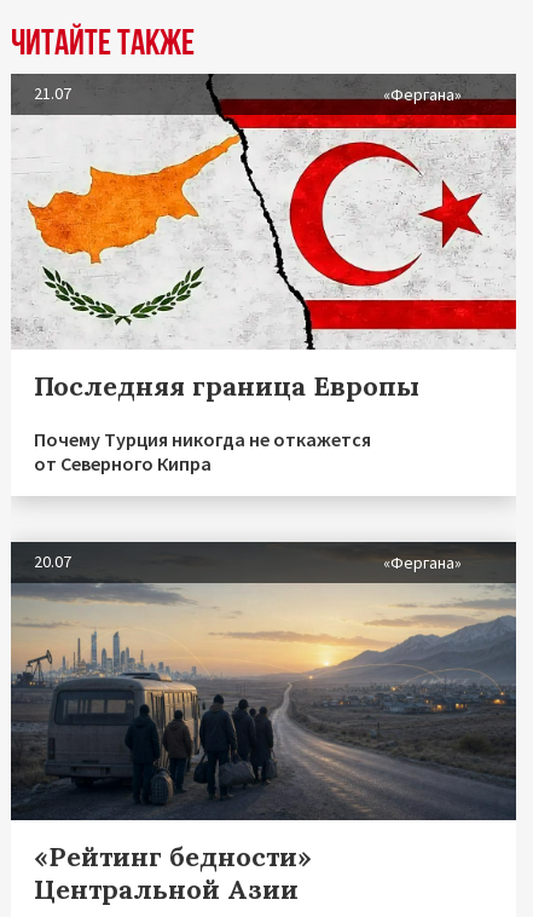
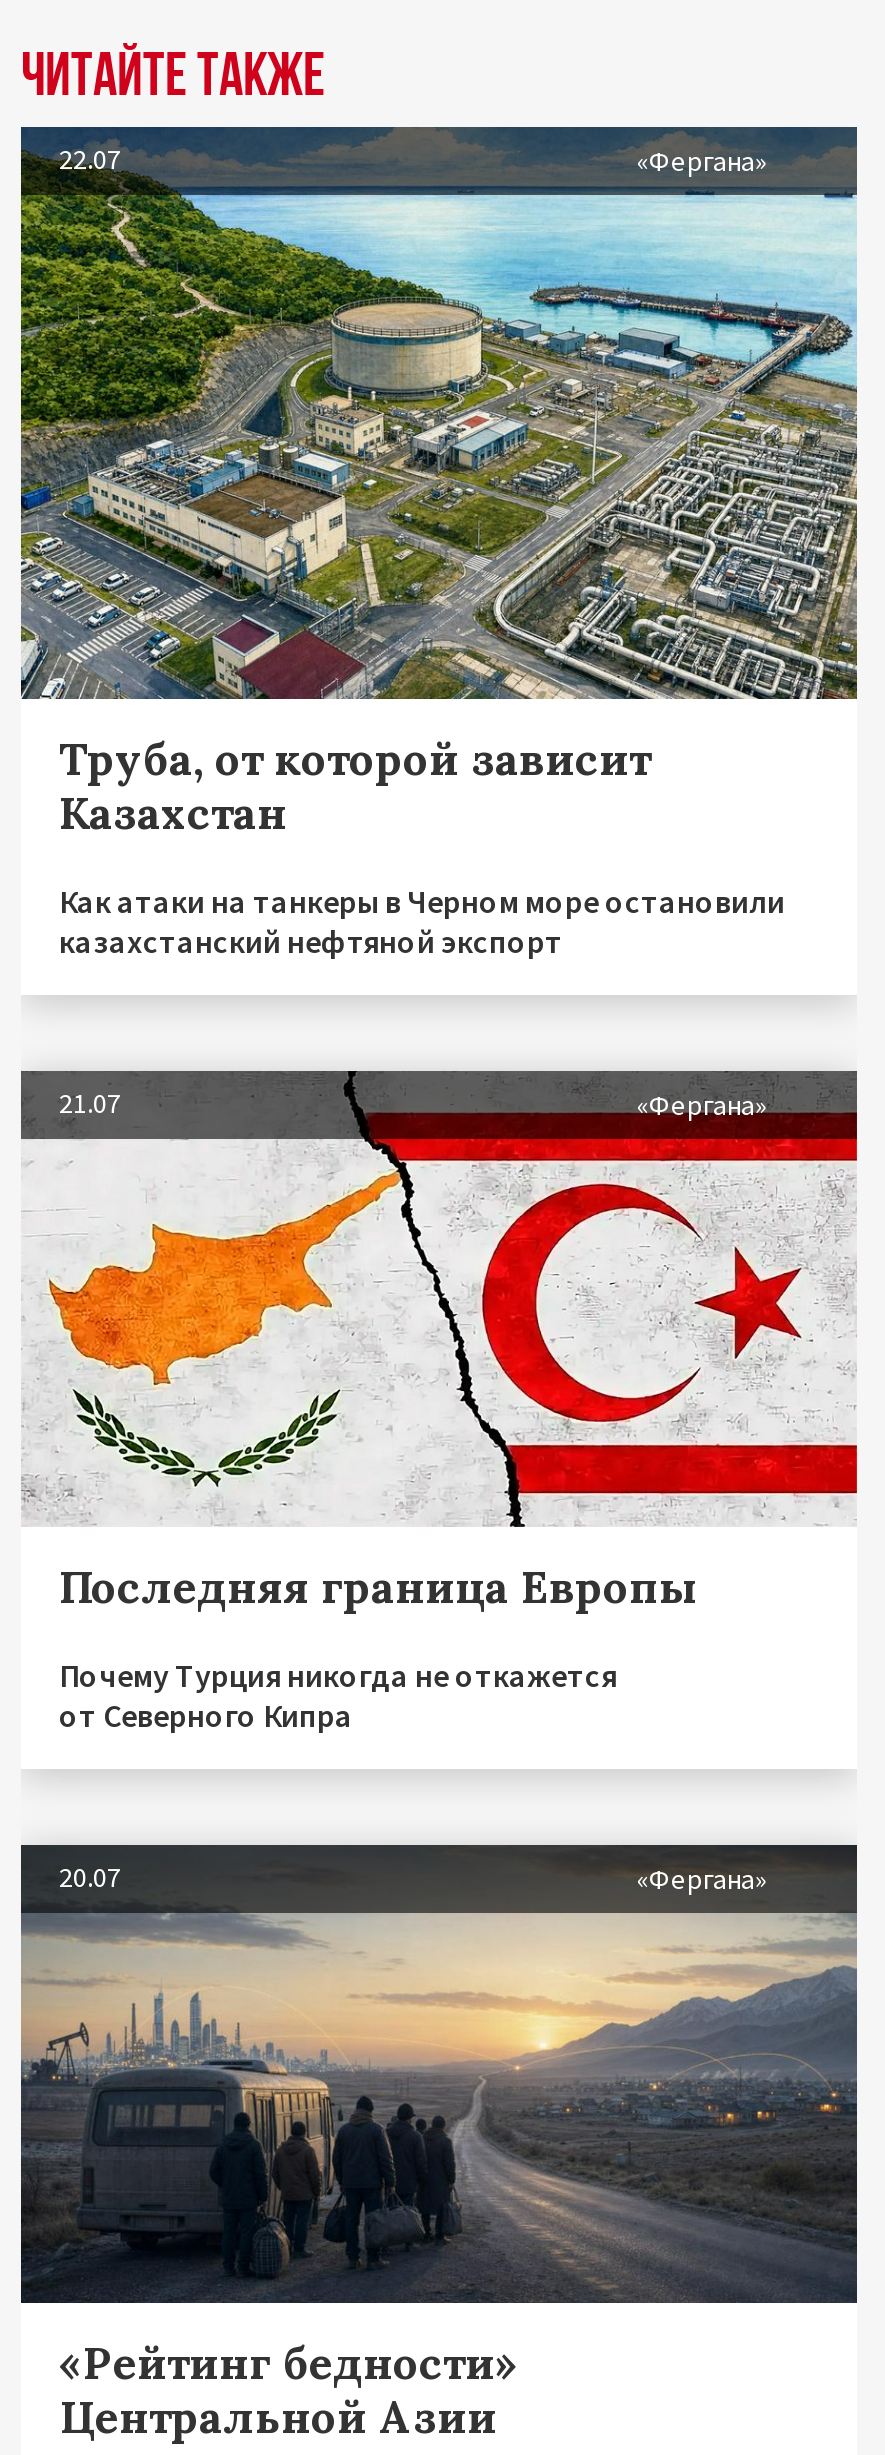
none -> [19,127,859,701] [image] | 22.07 | «Фергана»
none -> [59,730,785,960] Труба, от которой зависит | Казахстан | Как атаки на танкеры в Черном море остановили | казахстанский нефтяной экспорт

